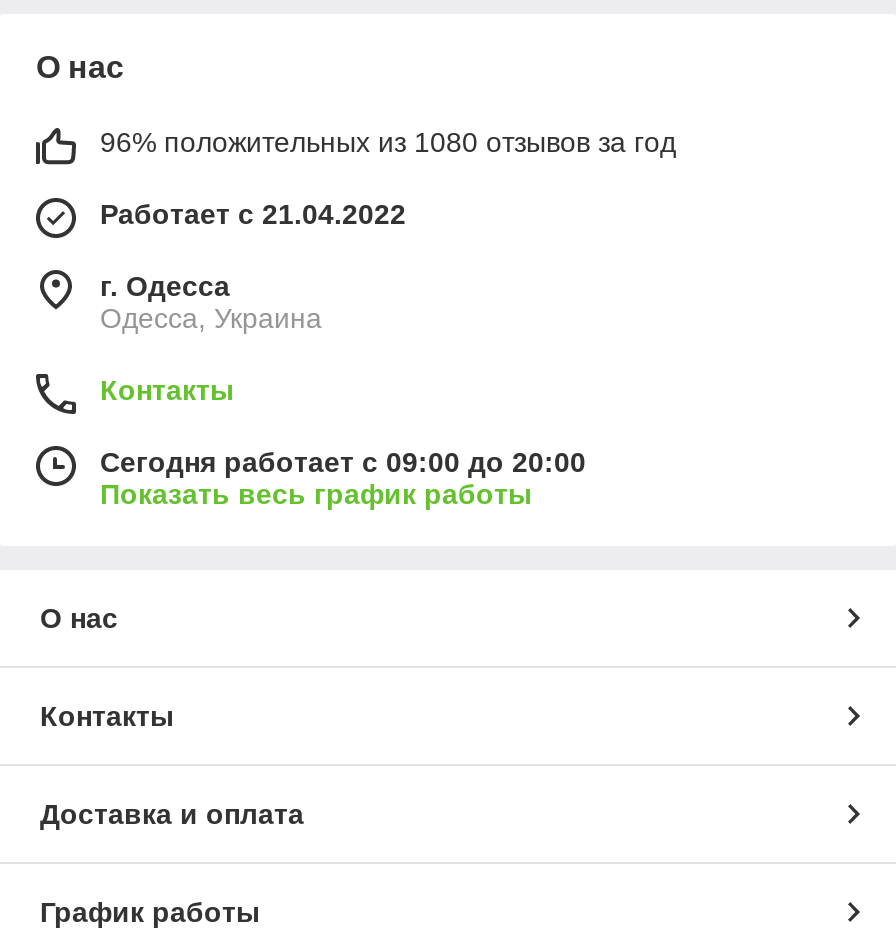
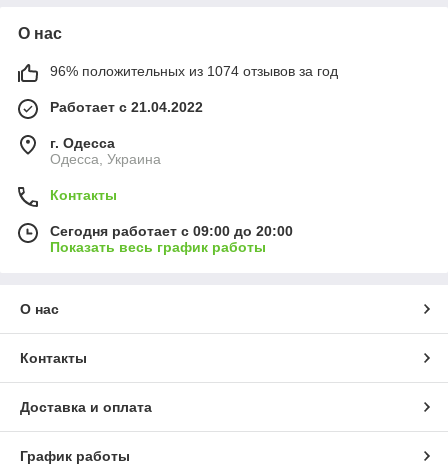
[100,125,676,157] 96% положительных из 1080 отзывов за год -> [50,62,338,78] 96% положительных из 1074 отзывов за год

